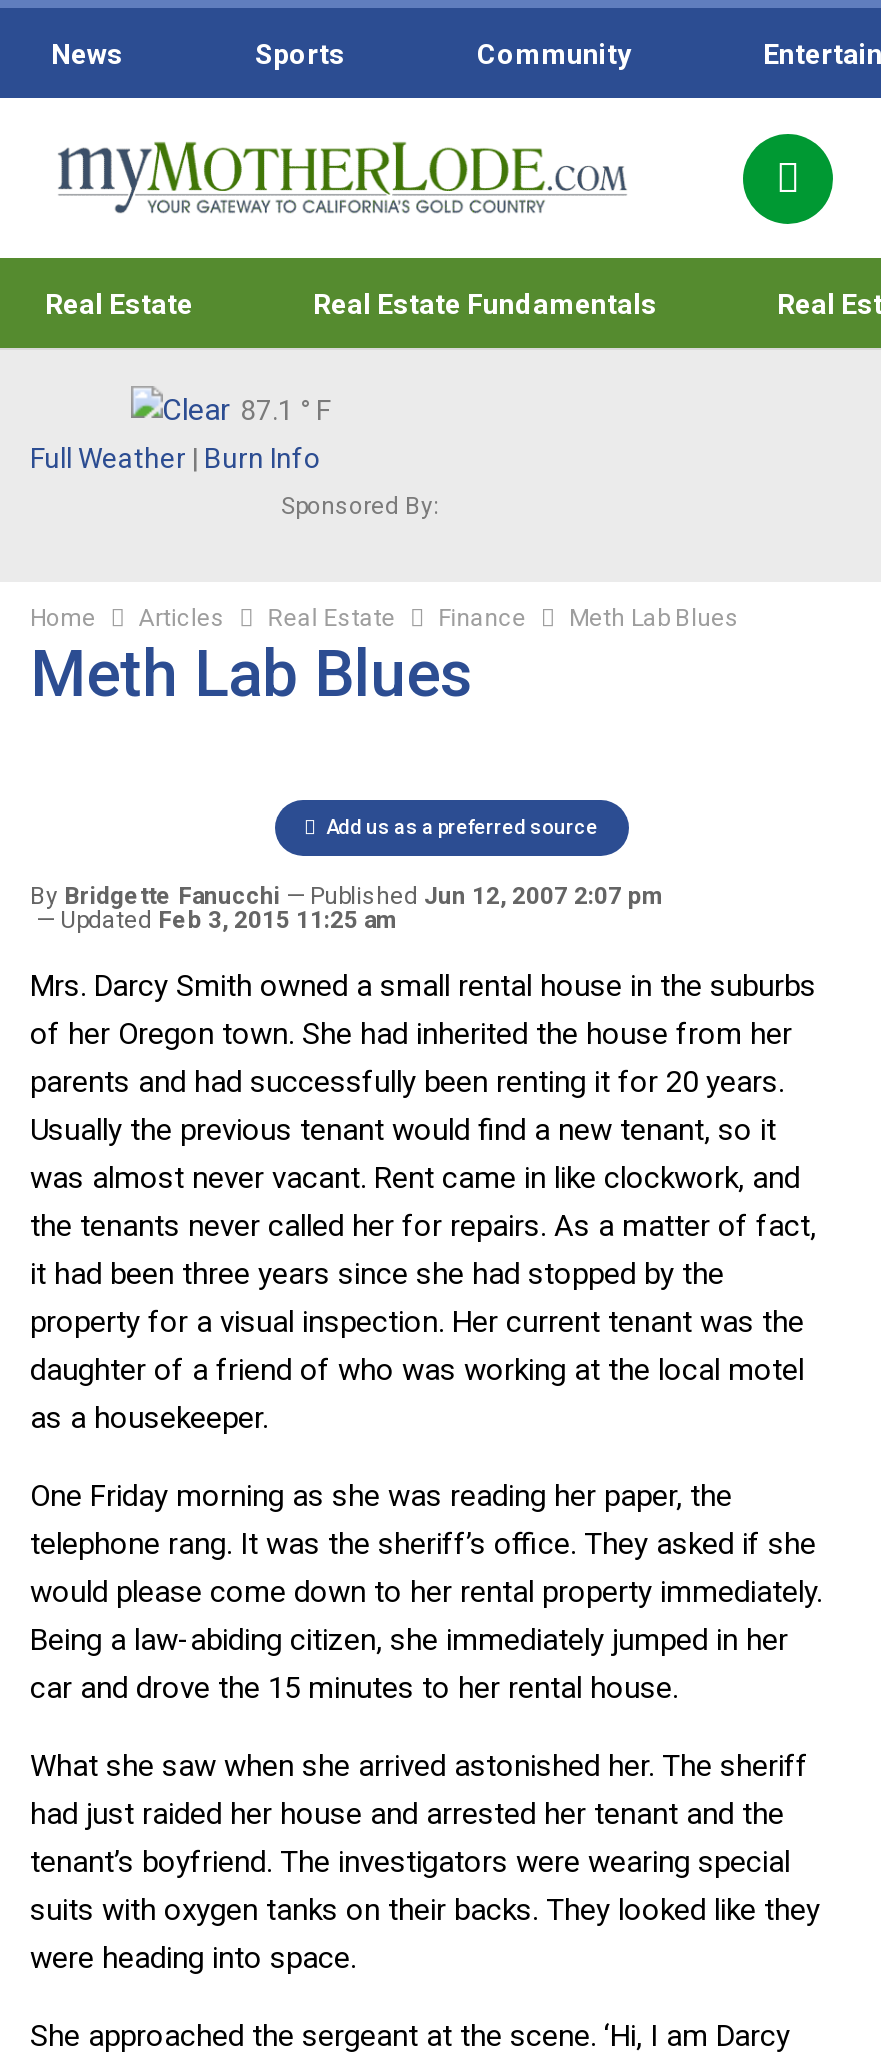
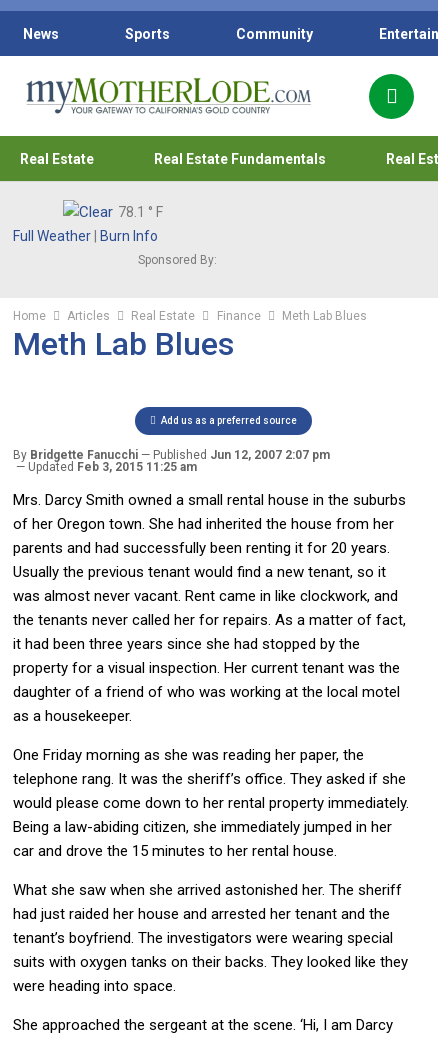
[240,394,330,426] 87.1 ° F -> [117,204,162,220] 78.1 ° F

